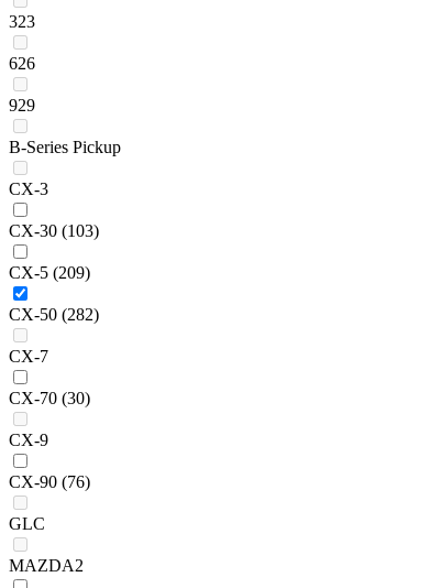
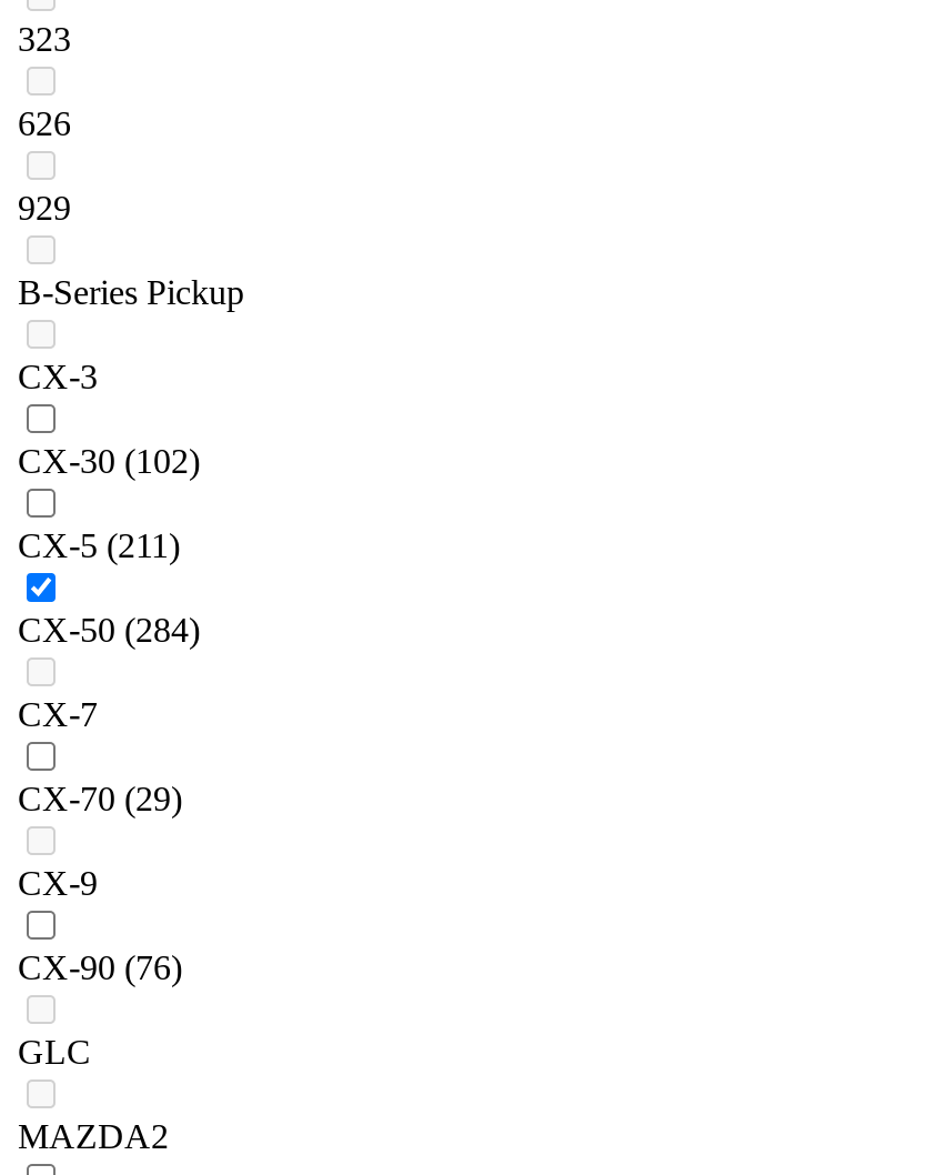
[9,222,99,240] CX-30 (103) -> [18,443,200,481] CX-30 (102)
[9,264,90,282] CX-5 (209) -> [18,527,180,565] CX-5 (211)
[9,305,99,324] CX-50 (282) -> [18,612,200,649] CX-50 (284)
[9,389,90,408] CX-70 (30) -> [18,781,182,818] CX-70 (29)

